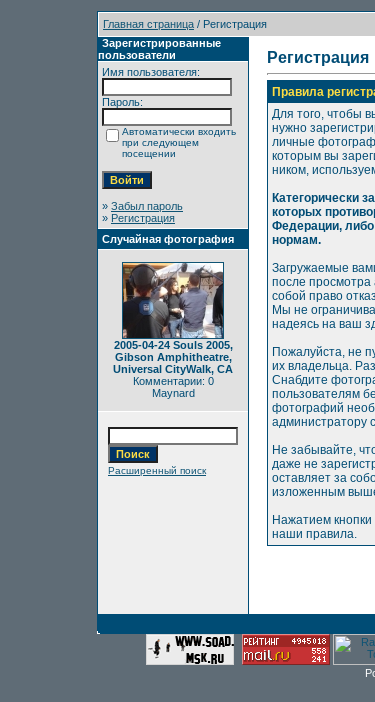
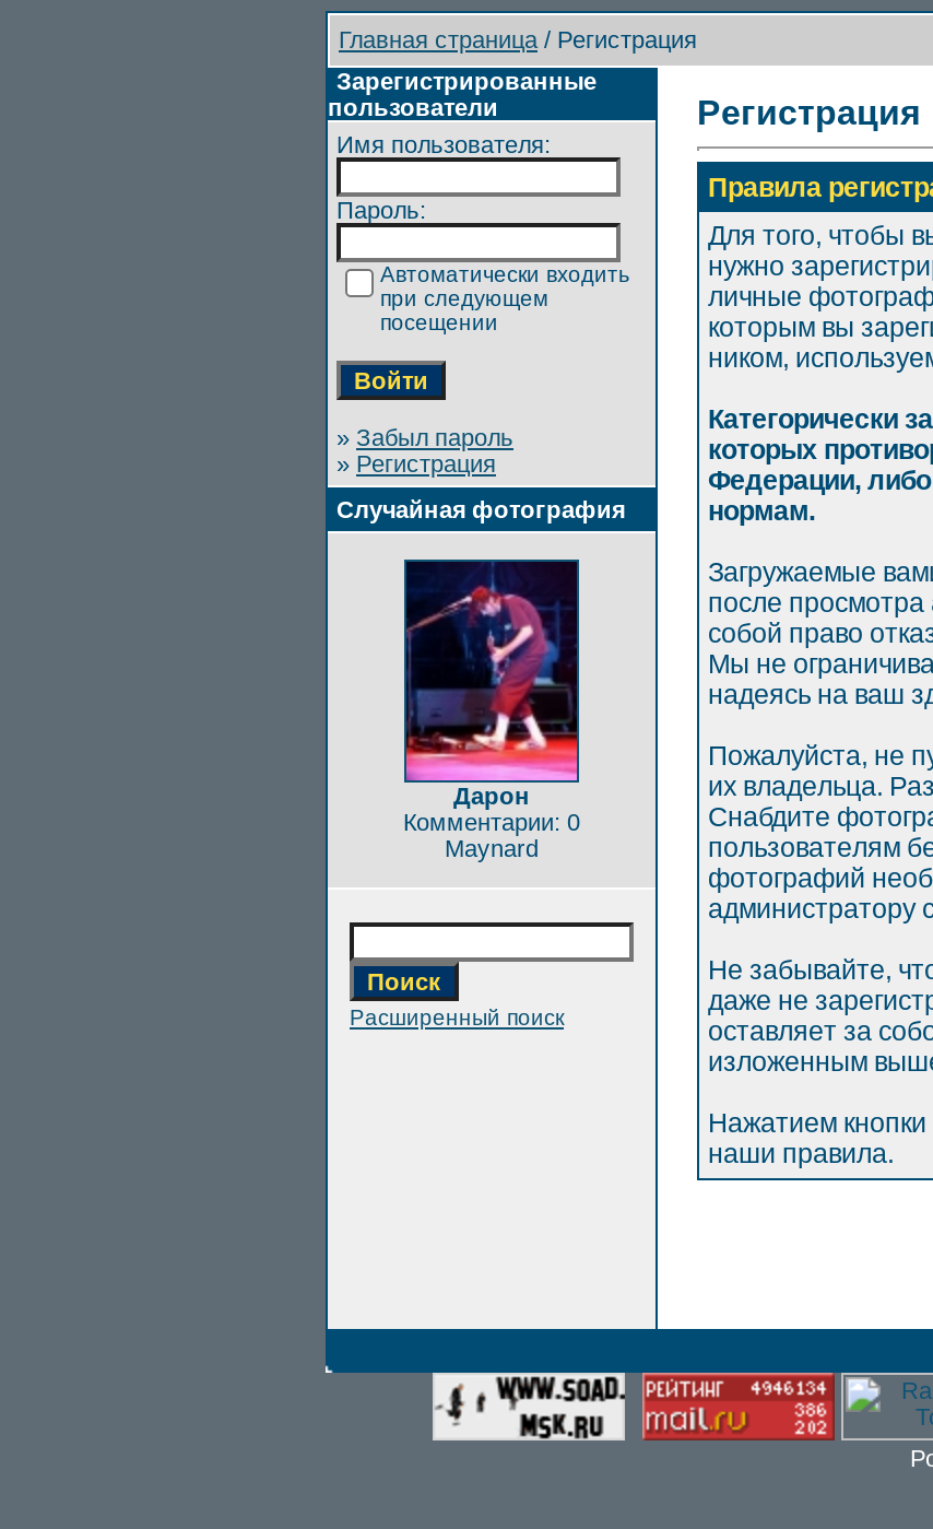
[113,261,233,375] [image] | 2005-04-24 Souls 2005, | Gibson Amphitheatre, | Universal CityWalk, CA -> [380,560,603,809] [image] | Дарон

